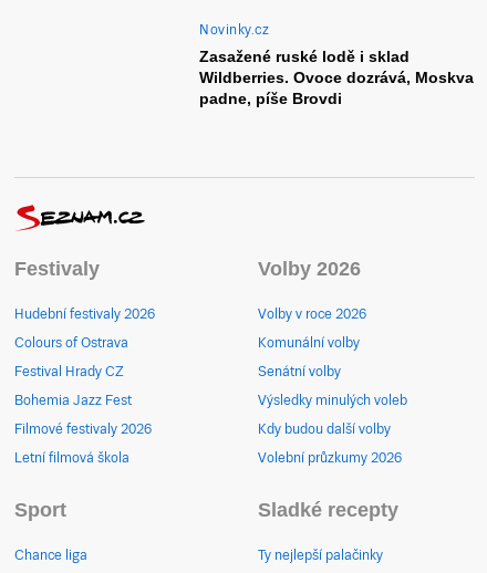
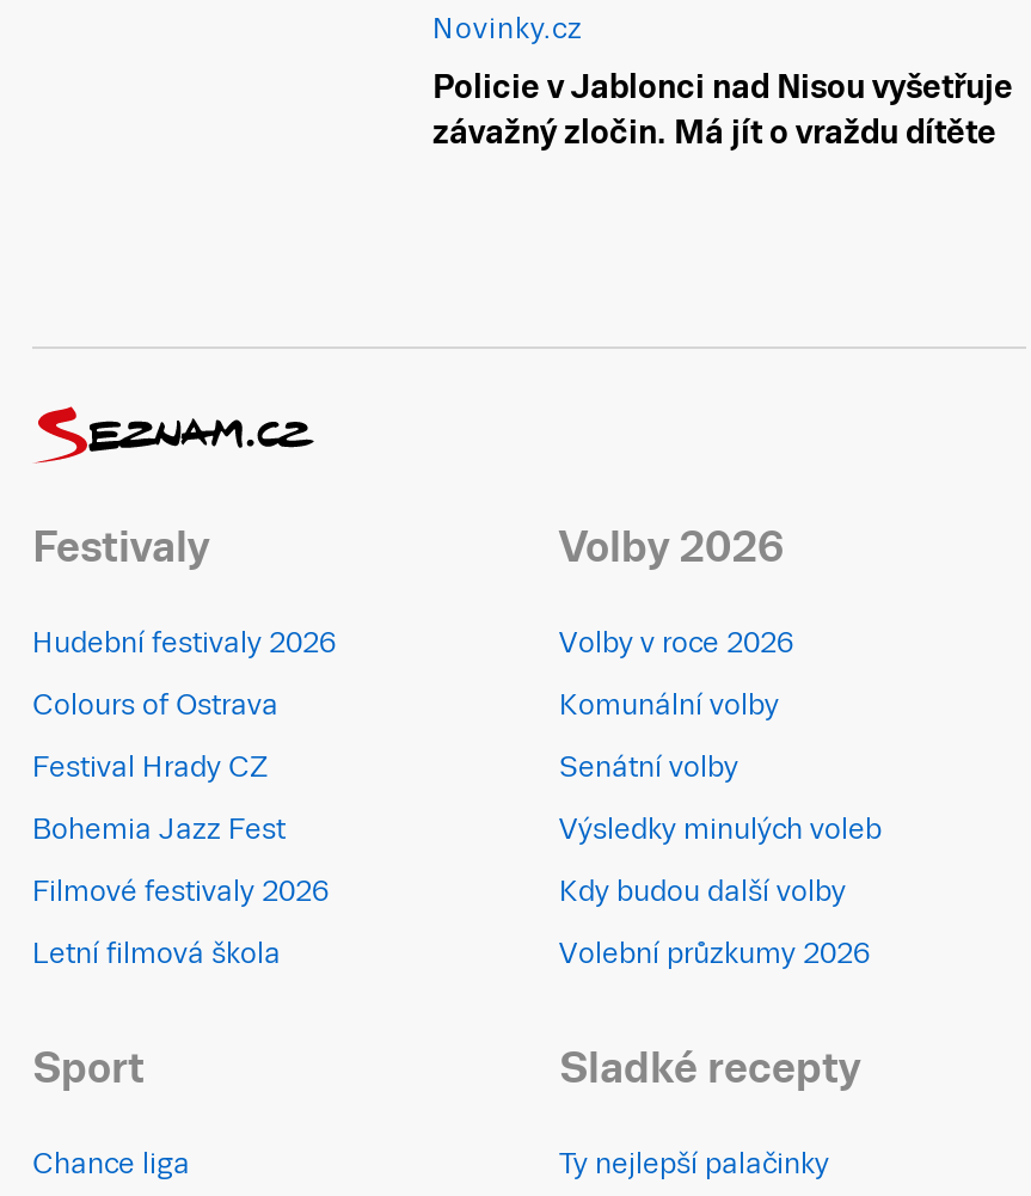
[200,48,474,108] Zasažené ruské lodě i sklad | Wildberries. Ovoce dozrává, Moskva | padne, píše Brovdi -> [432,68,1013,151] Policie v Jablonci nad Nisou vyšetřuje | závažný zločin. Má jít o vraždu dítěte

